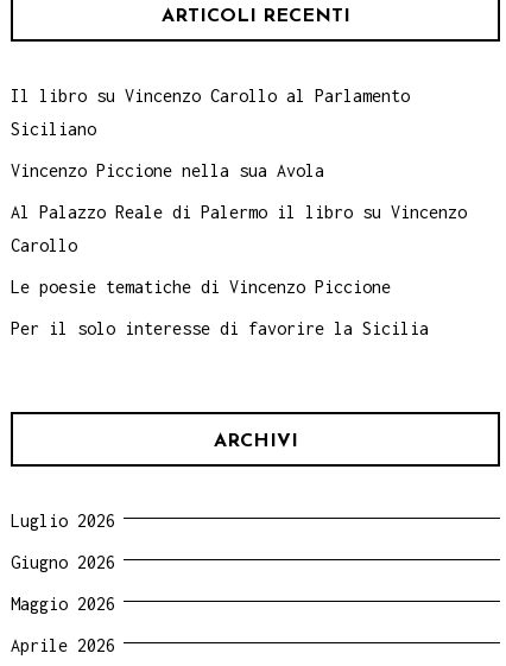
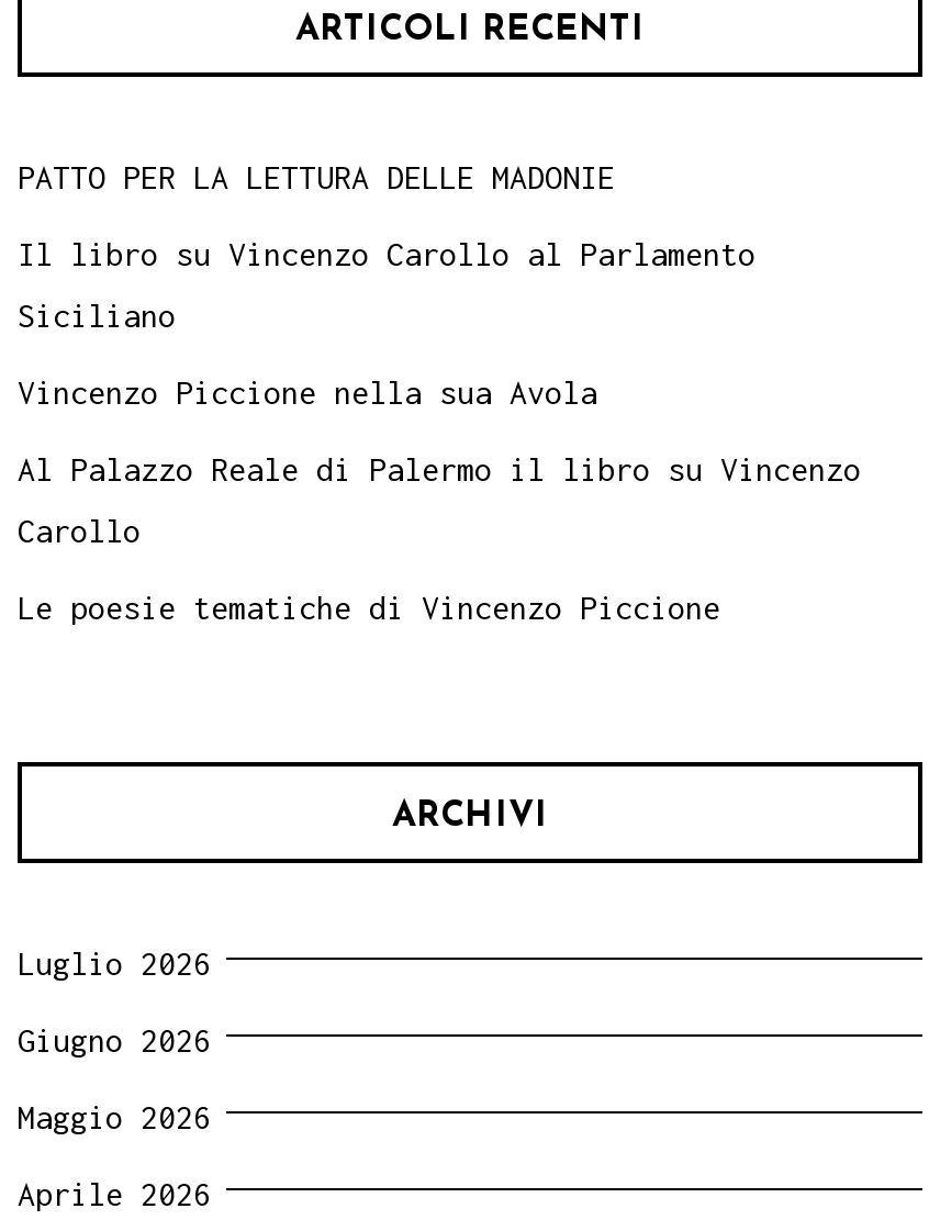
none -> [18,158,615,195] PATTO PER LA LETTURA DELLE MADONIE
moved [11,85,467,297] -> [18,235,861,625]: Il libro su Vincenzo Carollo al Parlamento | Siciliano | Vincenzo Piccione nella sua Avola | Al Palazzo Reale di Palermo il libro su Vincenzo | Carollo | Le poesie tematiche di Vincenzo Piccione
[11,318,429,338] Per il solo interesse di favorire la Sicilia -> none

